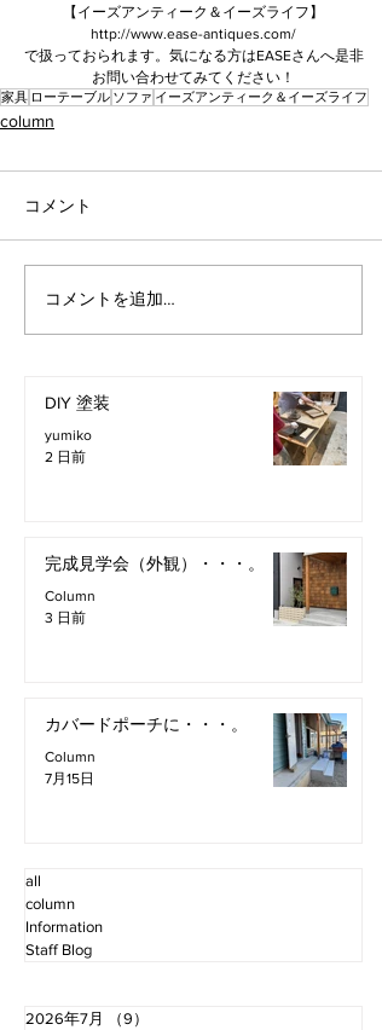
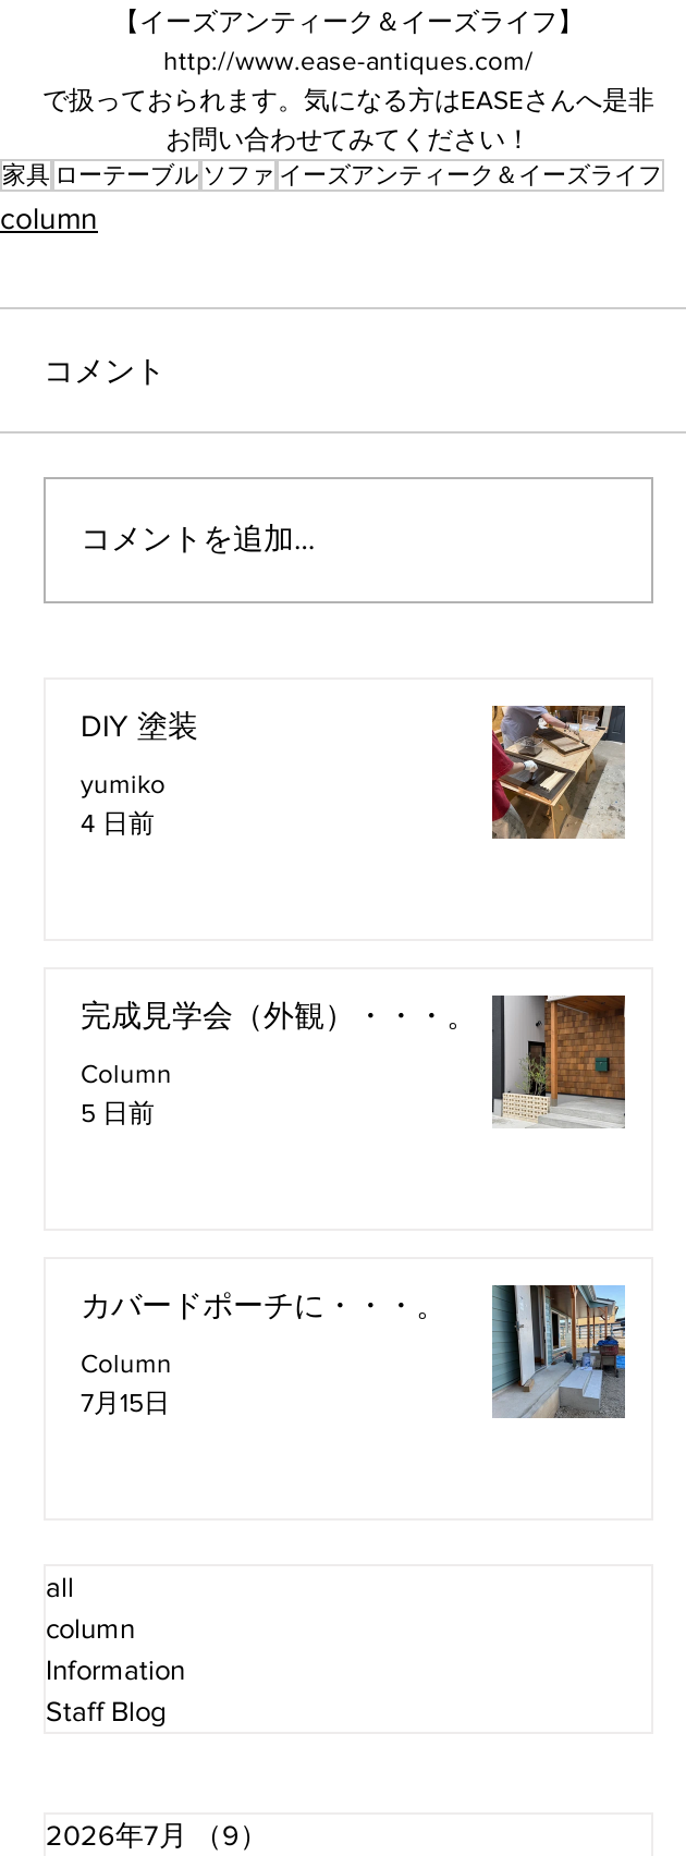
[45,448,86,465] 2 日前 -> [81,808,155,838] 4 日前
[45,609,86,626] 3 日前 -> [81,1098,155,1128] 5 日前

